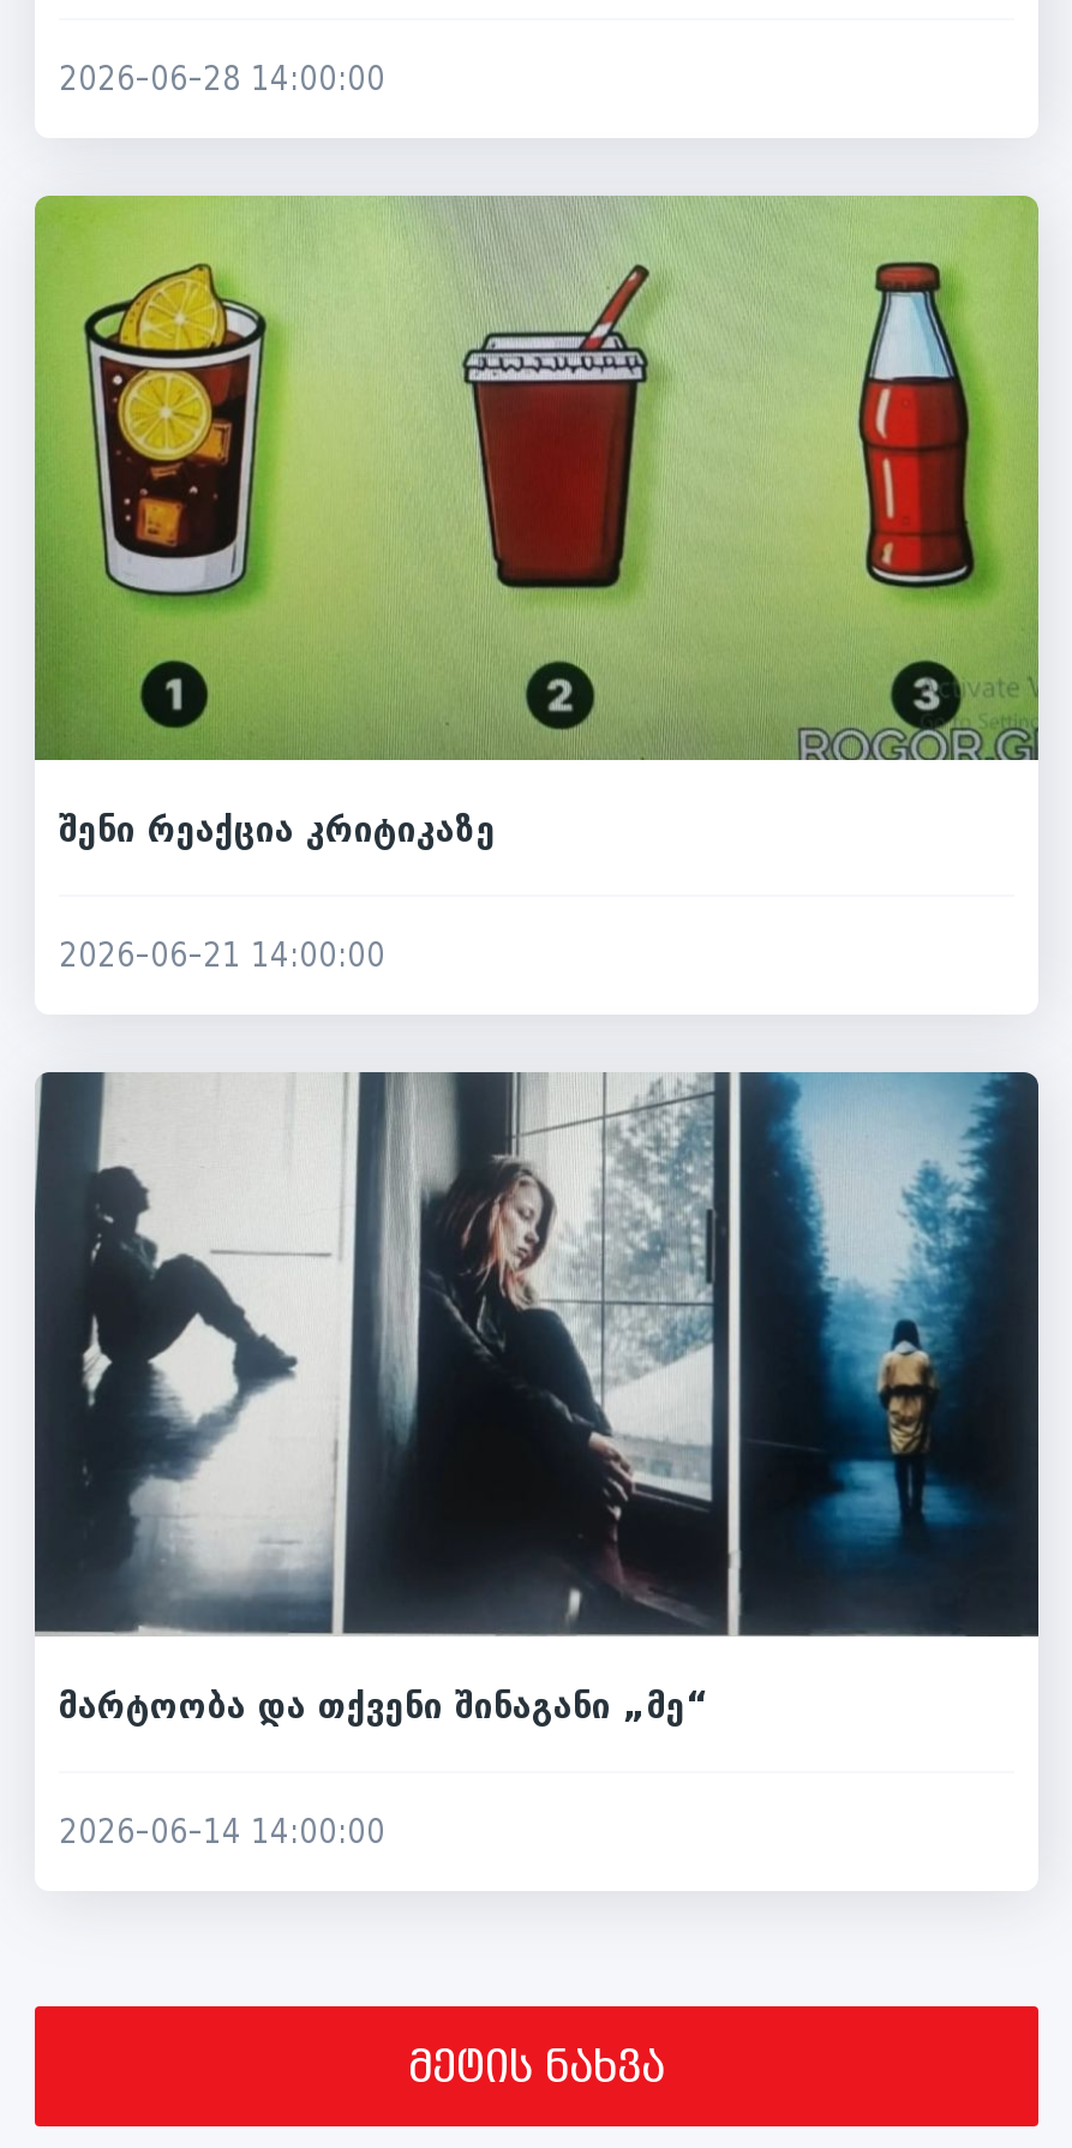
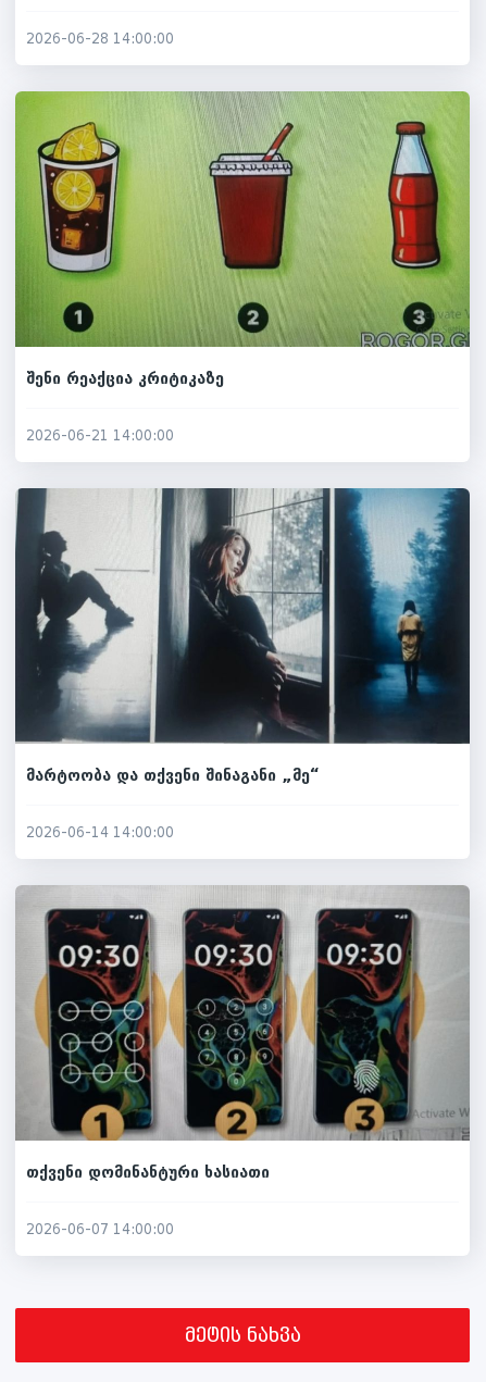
none -> [16,885,470,1238] [image] | თქვენი დომინანტური ხასიათი | 2026-06-07 14:00:00

